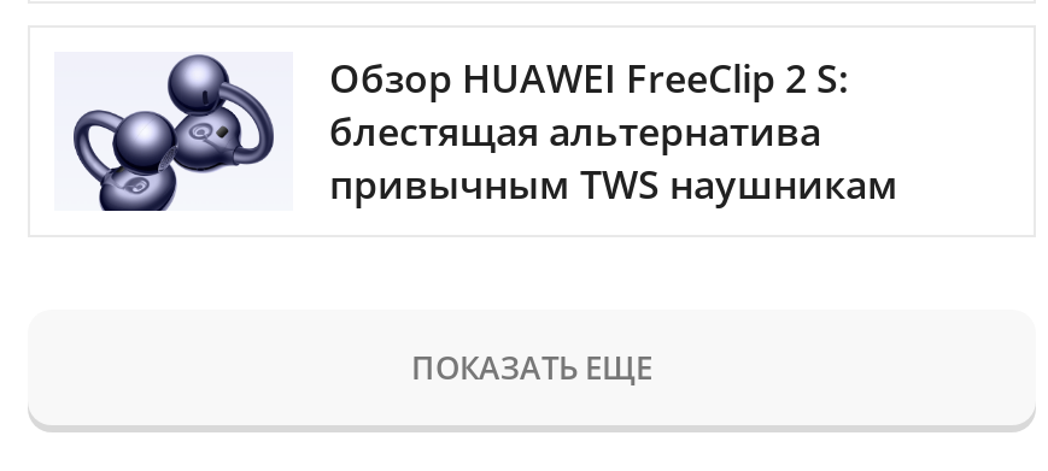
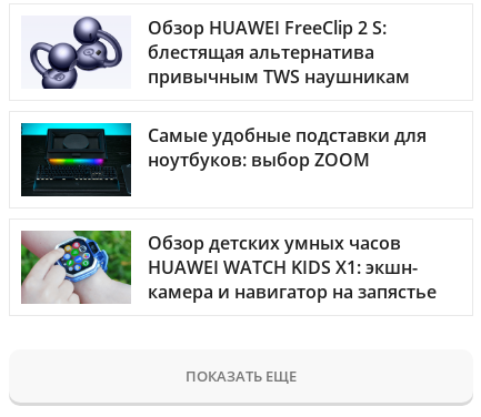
none -> [20,122,437,304] [image] | Самые удобные подставки для | ноутбуков: выбор ZOOM | Обзор детских умных часов | HUAWEI WATCH KIDS X1: экшн- | камера и навигатор на запястье
none -> [20,230,132,305] [image]

